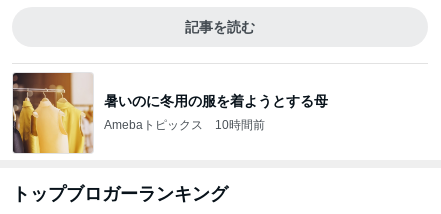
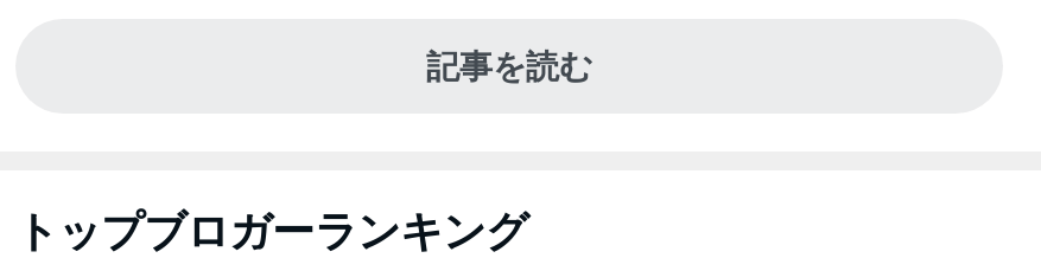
[12,72,328,154] [image] | 暑いのに冬用の服を着ようとする母 | Amebaトピックス | 10時間前 -> none

